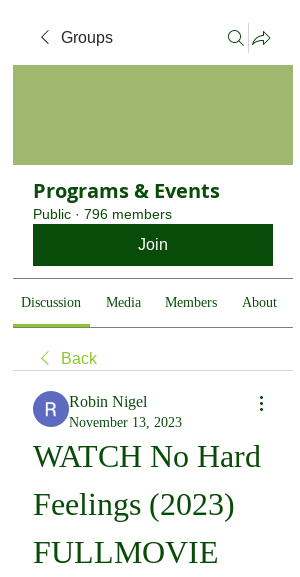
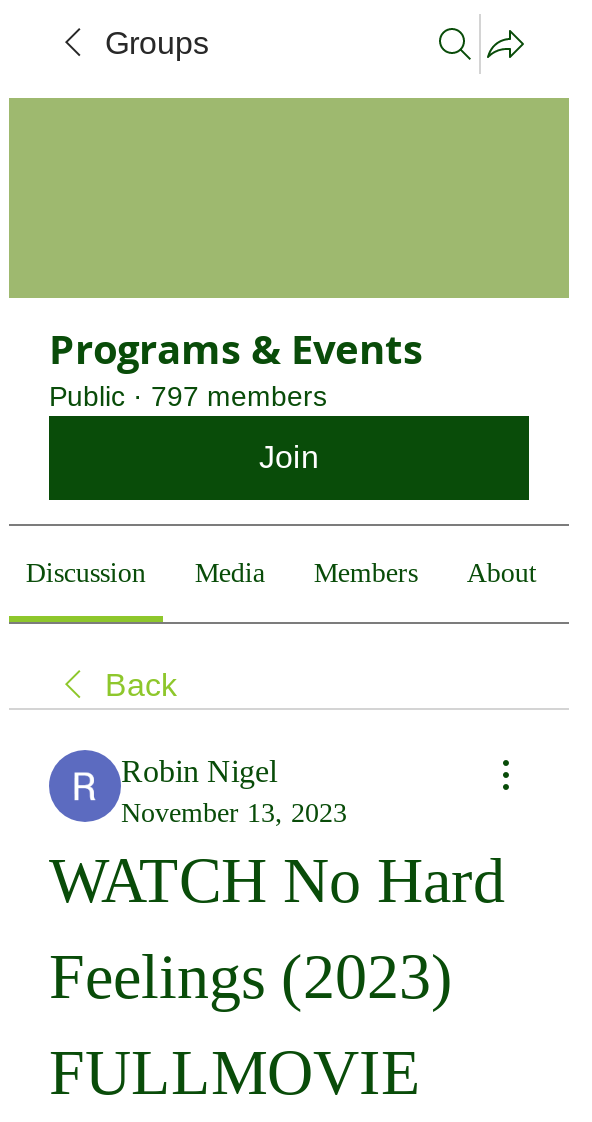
[33,206,172,222] Public · 796 members -> [49,380,327,412] Public · 797 members

